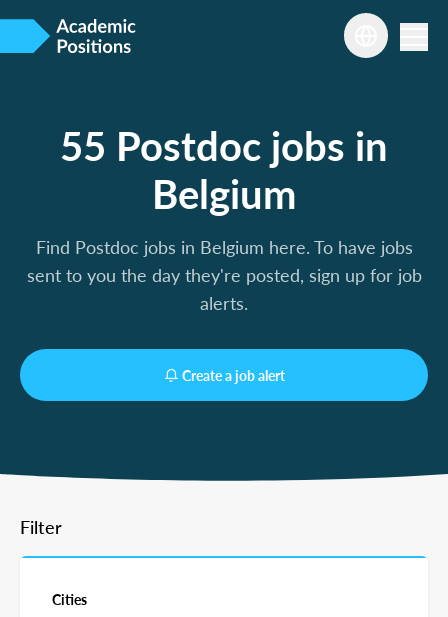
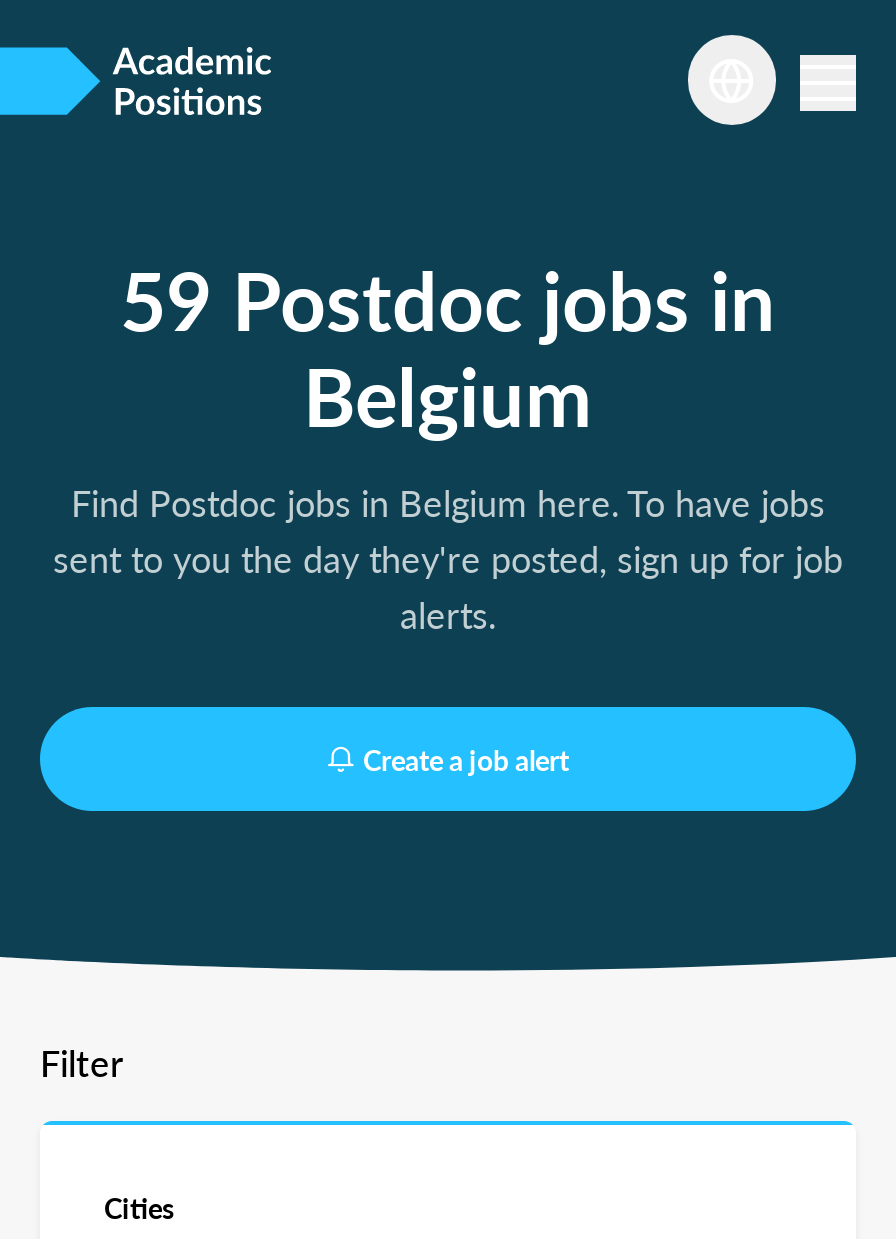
[60,116,388,173] 55 Postdoc jobs in -> [120,241,776,355] 59 Postdoc jobs in

